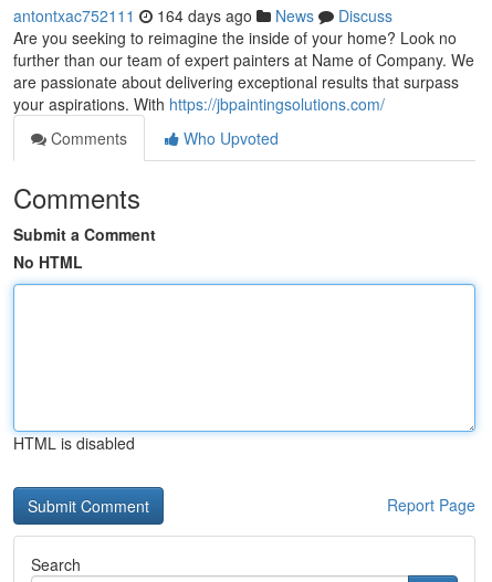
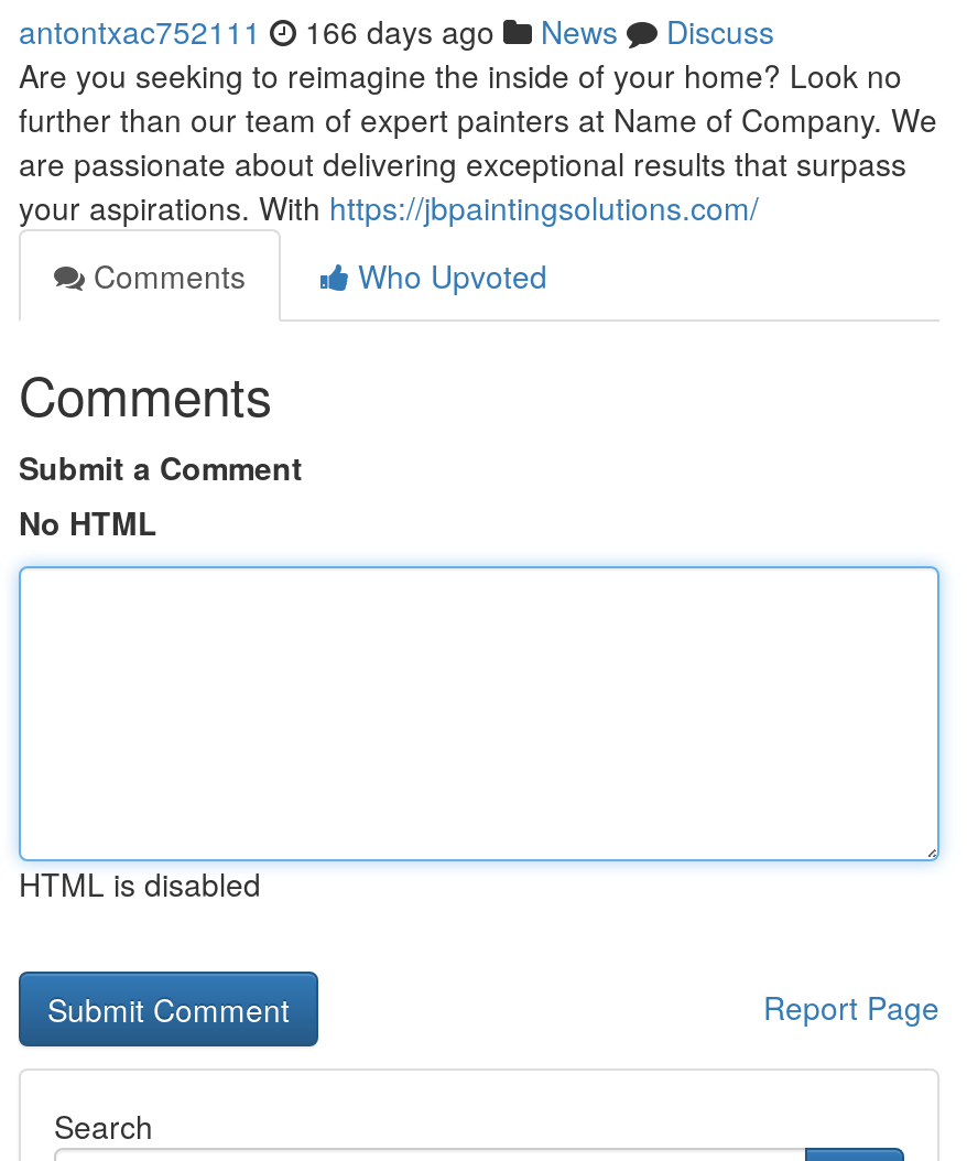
[13,4,392,27] antontxac752111 164 days ago News Discuss -> [19,9,774,53] antontxac752111 166 days ago News Discuss

